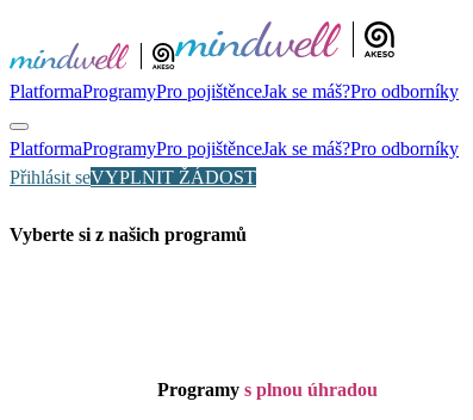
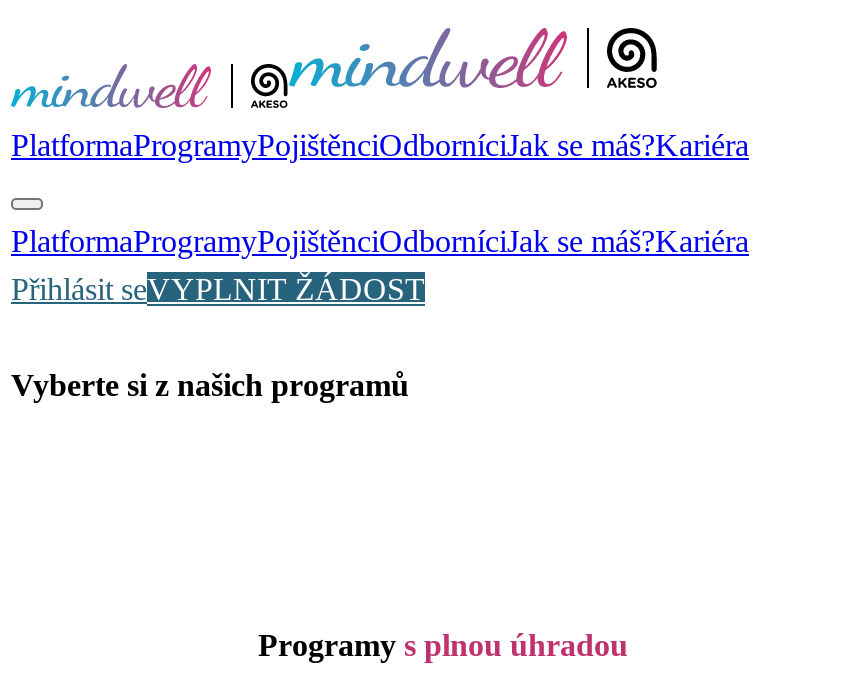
[10,81,459,101] PlatformaProgramyPro pojištěnceJak se máš?Pro odborníky -> [11,128,749,162] PlatformaProgramyPojištěnciOdborníciJak se máš?Kariéra
[10,138,459,159] PlatformaProgramyPro pojištěnceJak se máš?Pro odborníky -> [11,224,749,258] PlatformaProgramyPojištěnciOdborníciJak se máš?Kariéra

